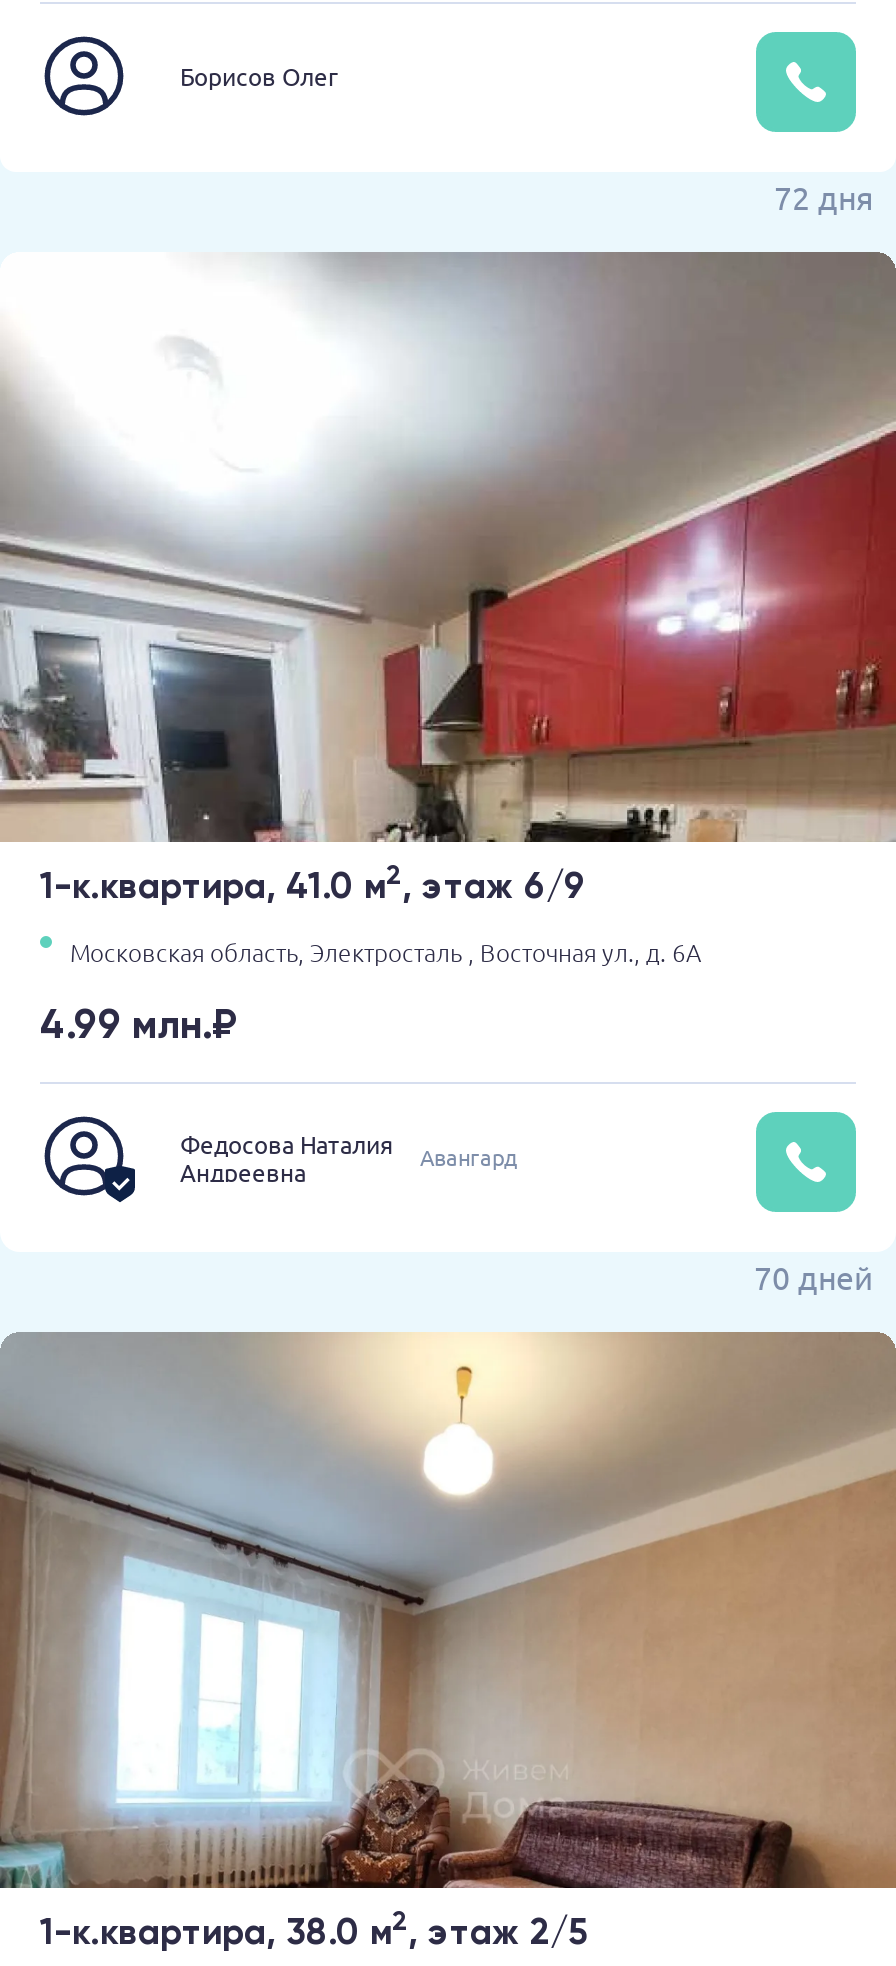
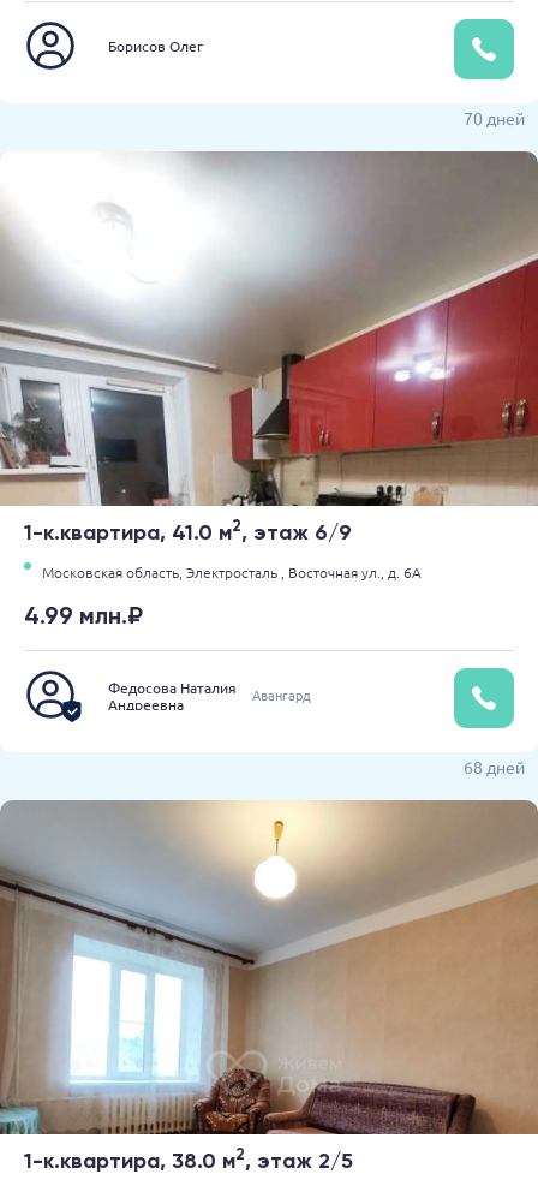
[774,176,874,216] 72 дня -> [464,107,525,128] 70 дней
[754,1256,874,1296] 70 дней -> [464,756,525,777] 68 дней

